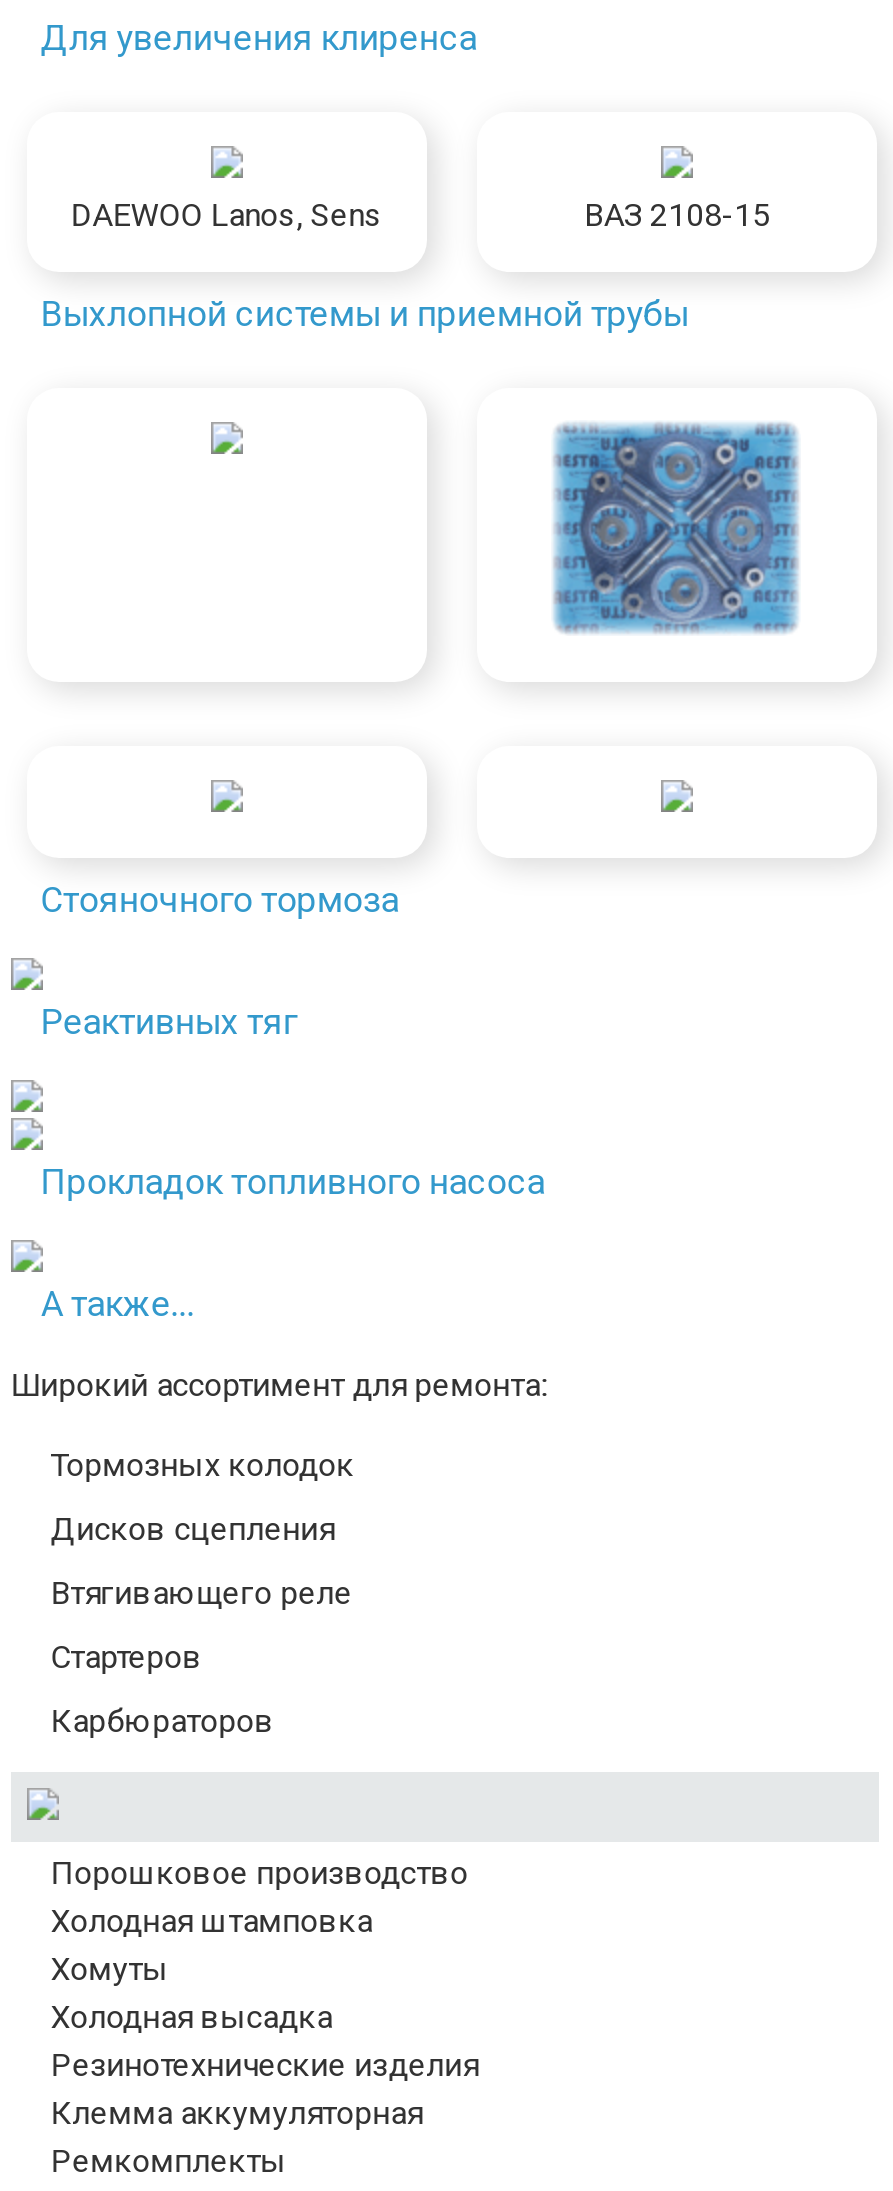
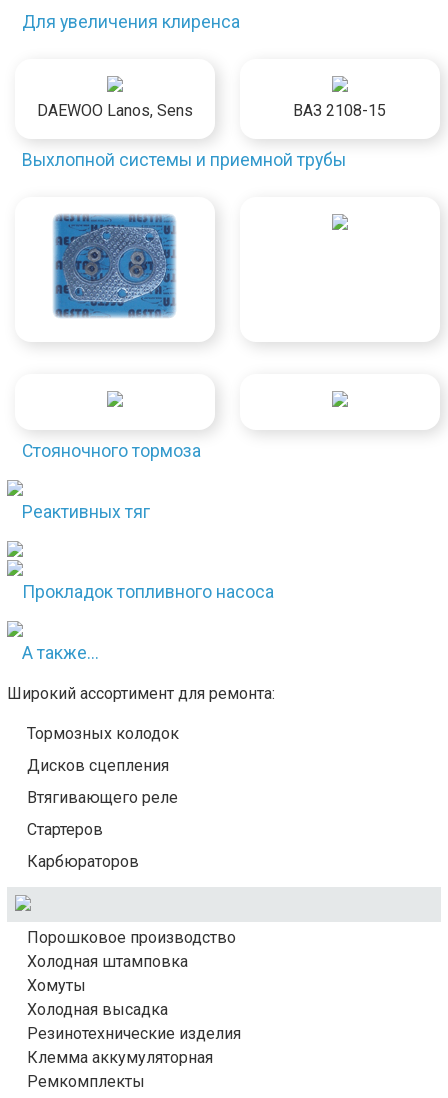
none -> [52,213,177,319] [image]
[551,420,801,636] [image] -> none

